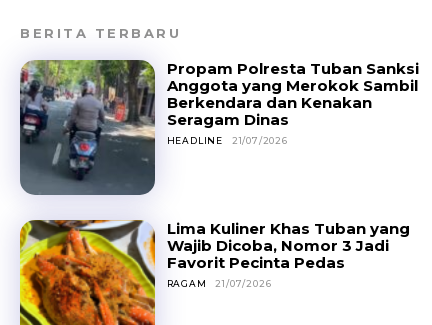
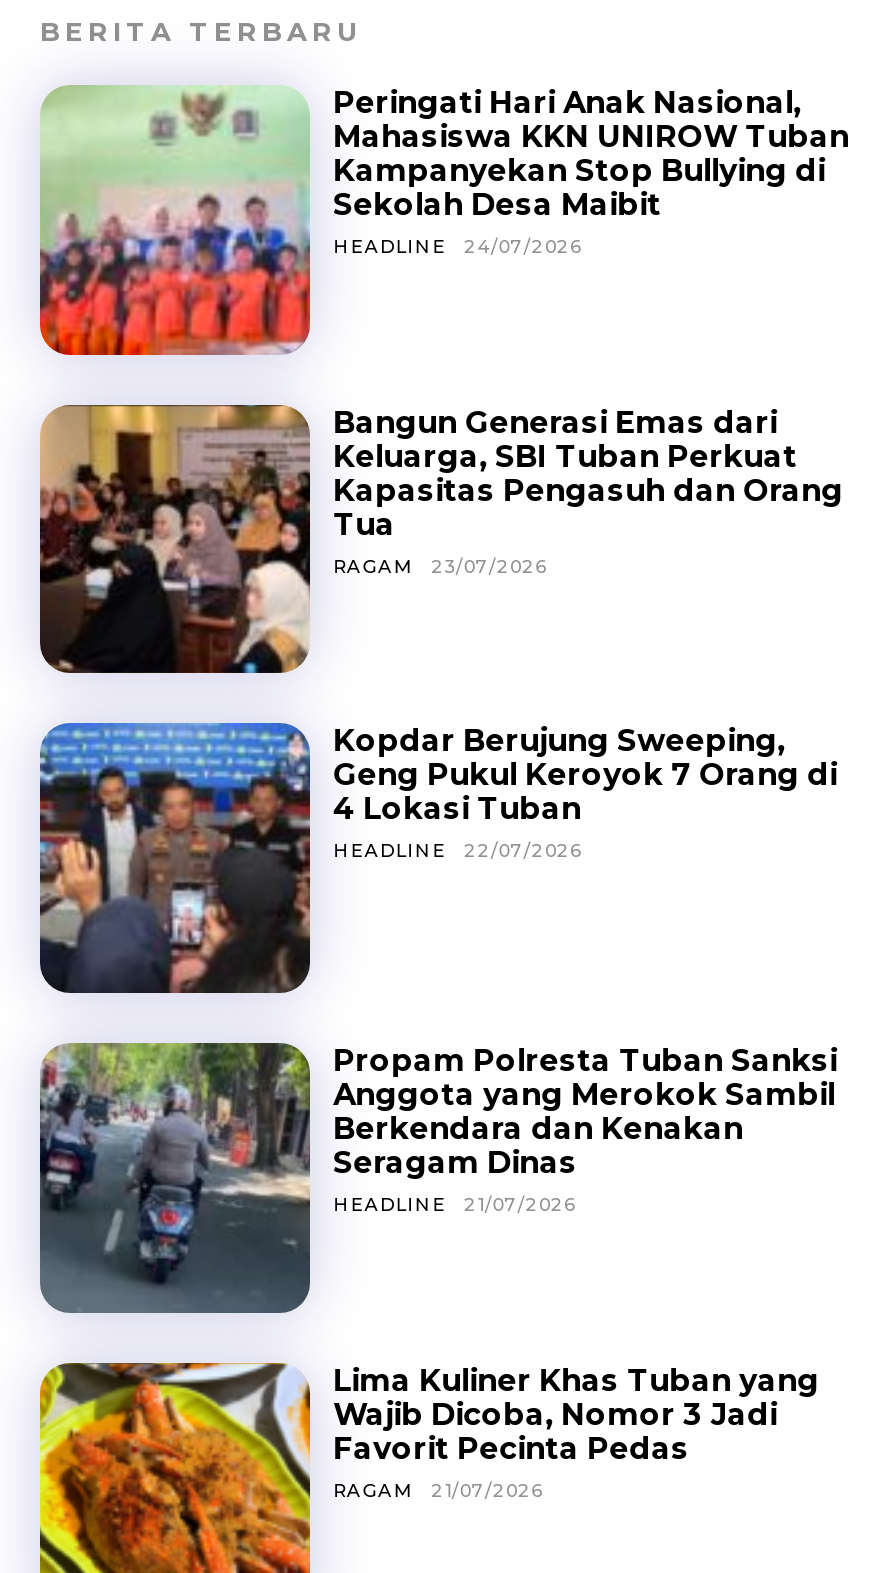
none -> [38,83,849,357] [image] | Peringati Hari Anak Nasional, | Mahasiswa KKN UNIROW Tuban | Kampanyekan Stop Bullying di | Sekolah Desa Maibit | HEADLINE | 24/07/2026
none -> [38,402,843,677] [image] | Bangun Generasi Emas dari | Keluarga, SBI Tuban Perkuat | Kapasitas Pengasuh dan Orang | Tua | RAGAM | 23/07/2026
none -> [38,719,837,997] [image] | Kopdar Berujung Sweeping, | Geng Pukul Keroyok 7 Orang di | 4 Lokasi Tuban | HEADLINE | 22/07/2026

